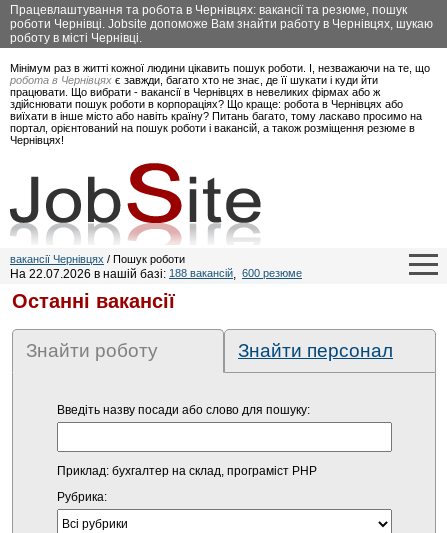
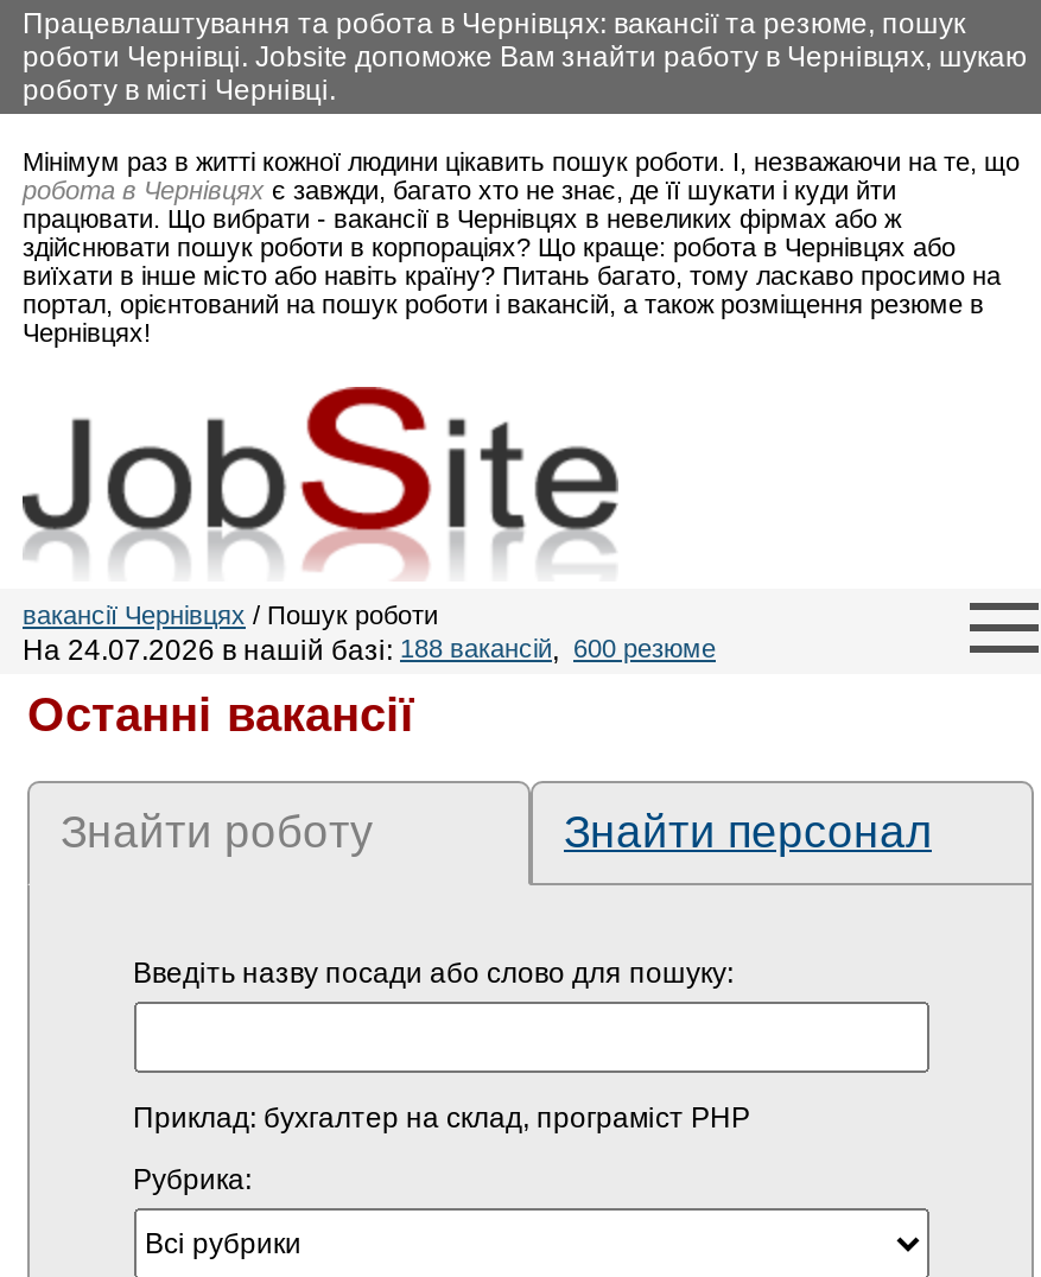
[10,267,302,281] На 22.07.2026 в нашій базі: 188 вакансій, 600 резюме -> [23,634,716,667] На 24.07.2026 в нашій базі: 188 вакансій, 600 резюме

